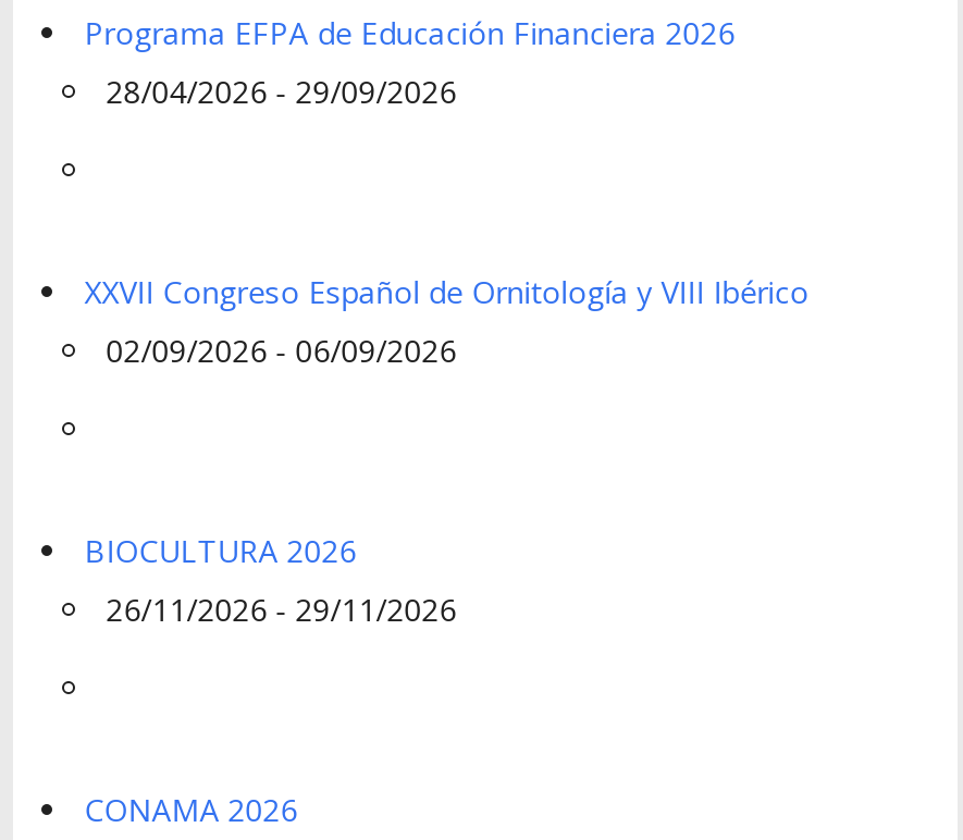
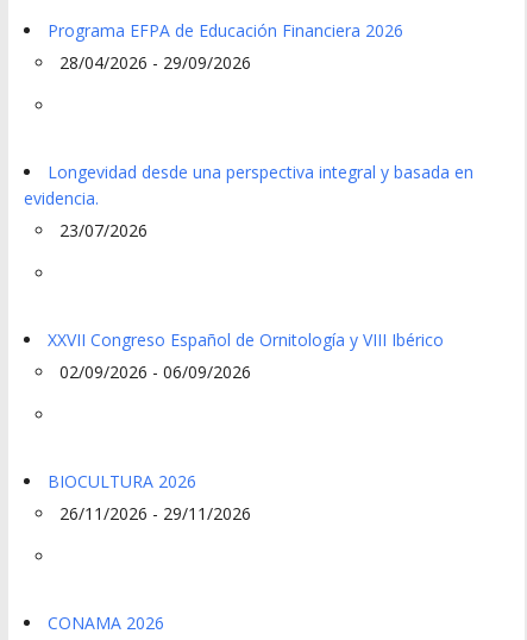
none -> [24,161,473,241] Longevidad desde una perspectiva integral y basada en | evidencia. | 23/07/2026

